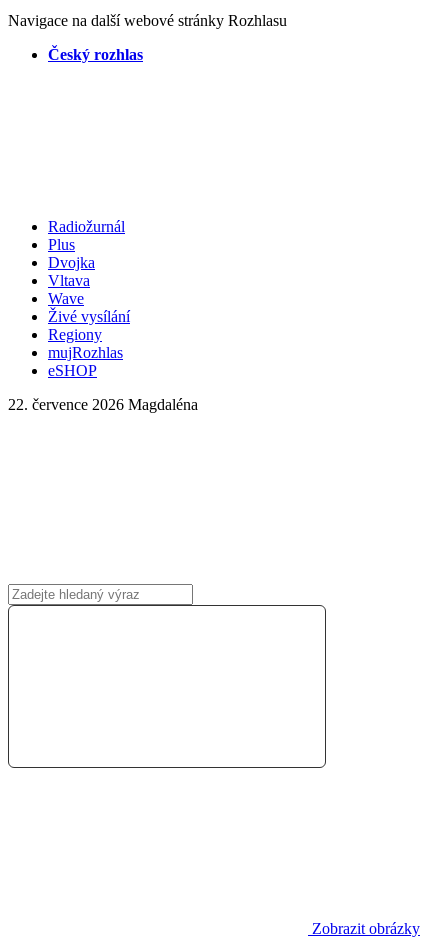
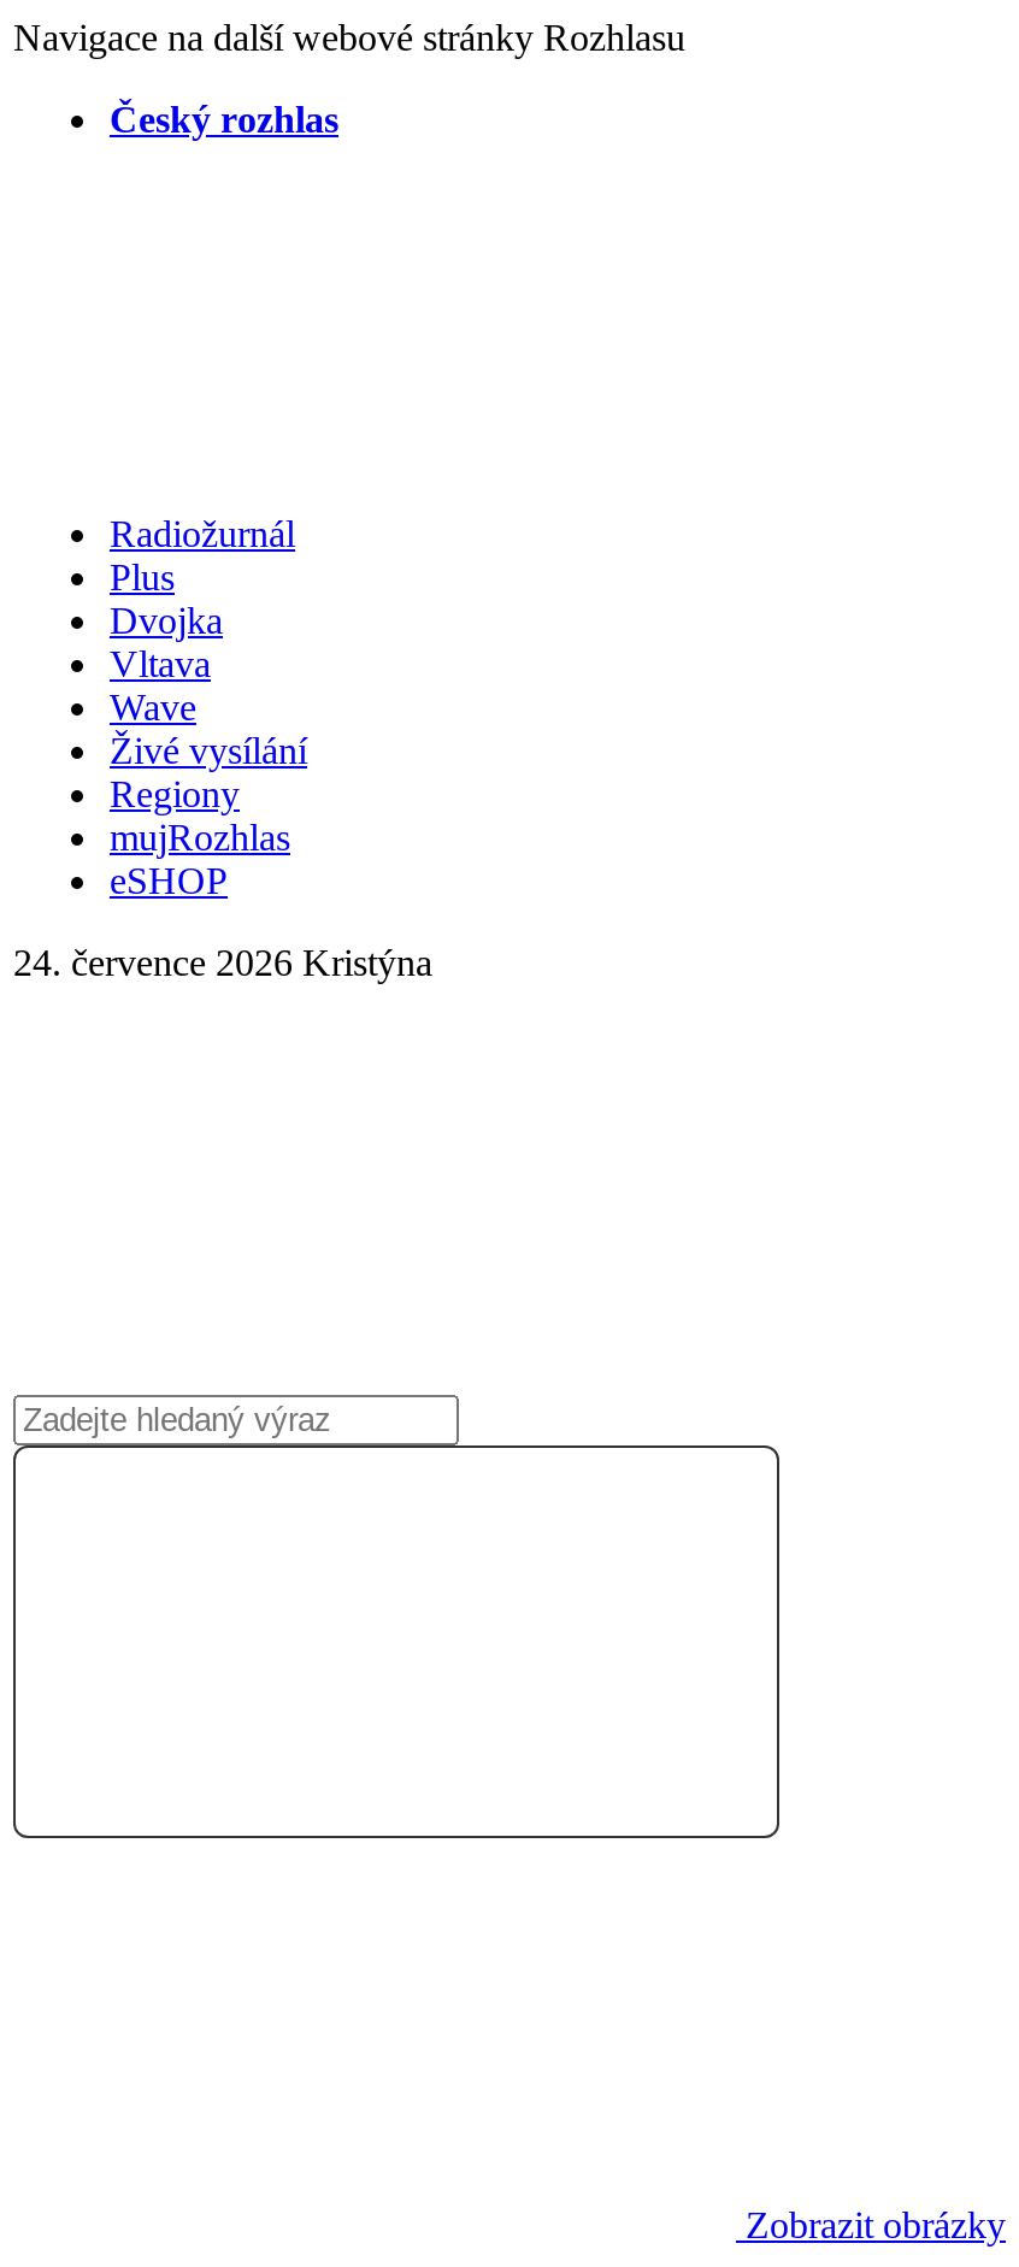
[8,396,198,413] 22. července 2026 Magdaléna -> [13,942,432,983] 24. července 2026 Kristýna

